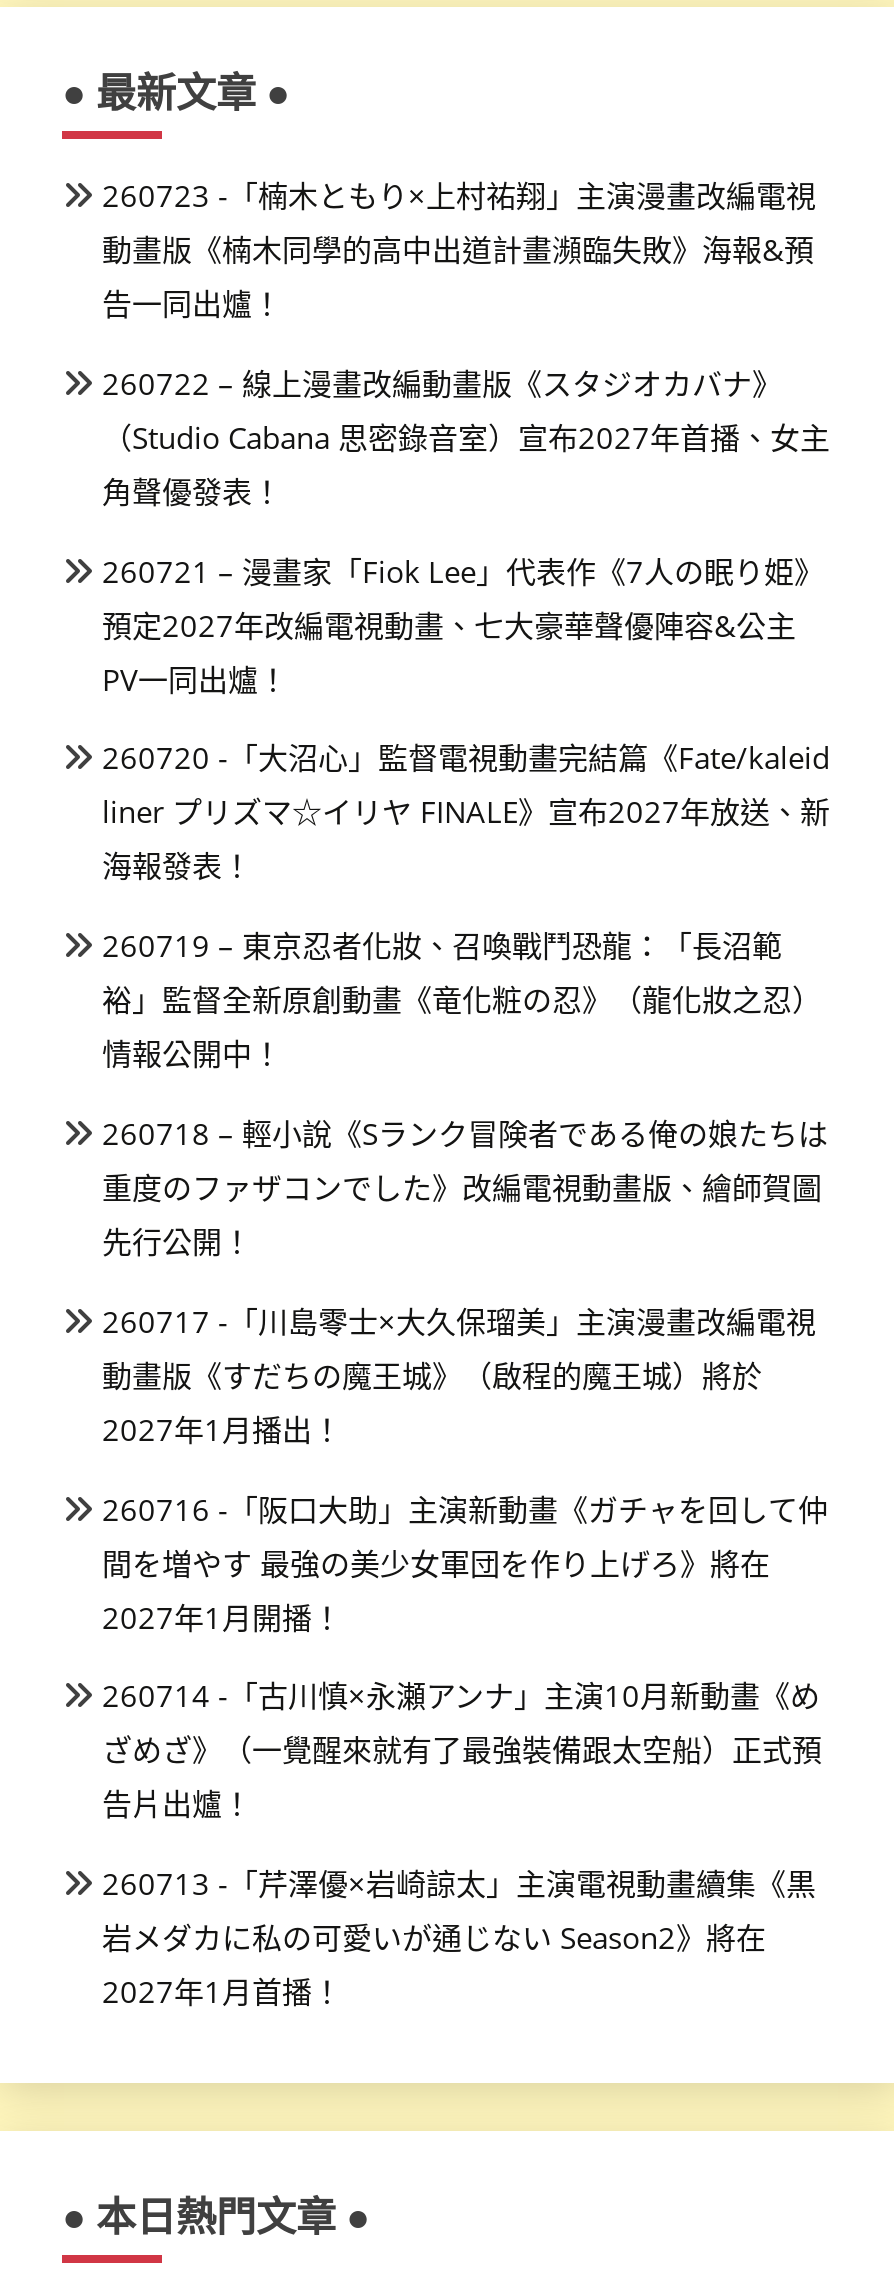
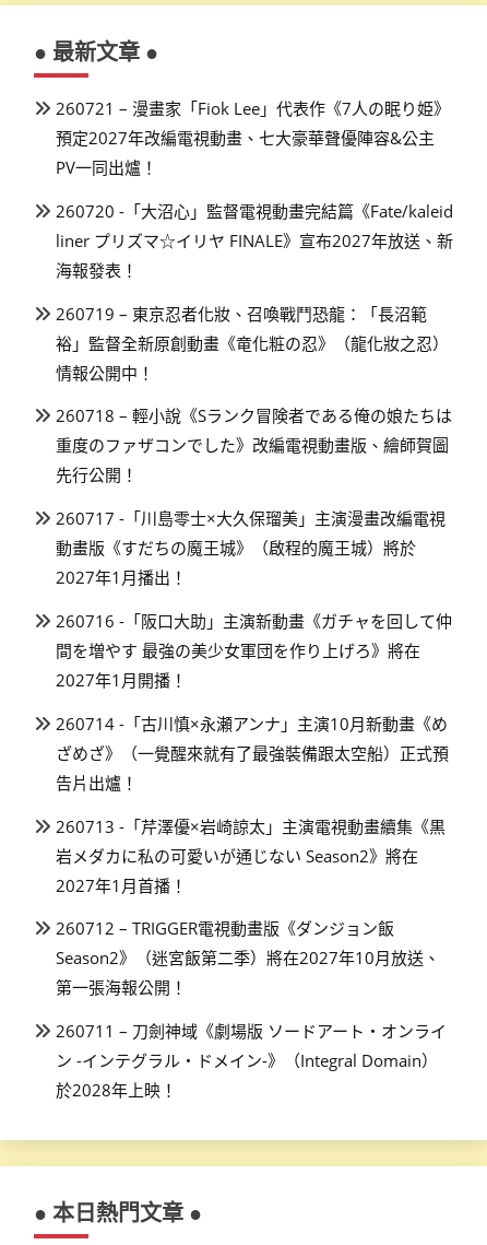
[102,175,830,510] 260723 -「楠木ともり×上村祐翔」主演漫畫改編電視 | 動畫版《楠木同學的高中出道計畫瀕臨失敗》海報&預 | 告一同出爐！ | 260722 – 線上漫畫改編動畫版《スタジオカバナ》 | （Studio Cabana 思密錄音室）宣布2027年首播、女主 | 角聲優發表！ -> none
moved [102,550,830,2011] -> [56,97,453,896]: 260721 – 漫畫家「Fiok Lee」代表作《7人の眠り姫》 | 預定2027年改編電視動畫、七大豪華聲優陣容&公主 | PV一同出爐！ | ... | 岩メダカに私の可愛いが通じない Season2》將在 | 2027年1月首播！
none -> [56,917,447,1101] 260712 – TRIGGER電視動畫版《ダンジョン飯 | Season2》（迷宮飯第二季）將在2027年10月放送、 | 第一張海報公開！ | 260711 – 刀劍神域《劇場版 ソードアート・オンライ | ン -インテグラル・ドメイン-》（Integral Domain） | 於2028年上映！

